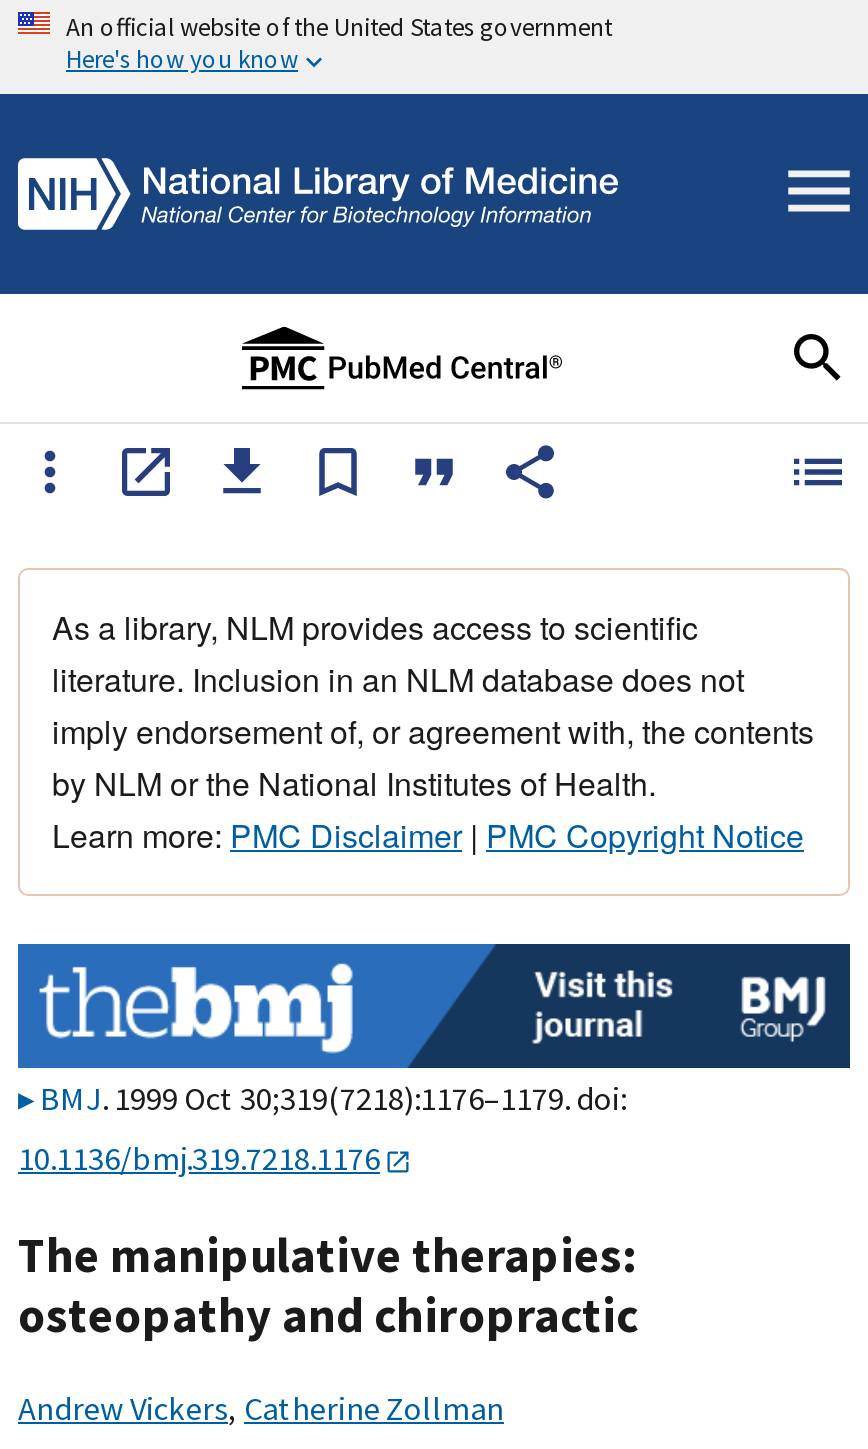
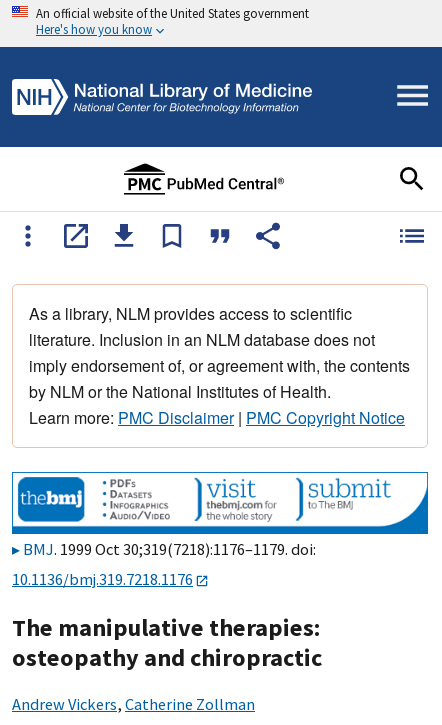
[18,942,852,1068] [image] -> [12,471,429,534] [image]

